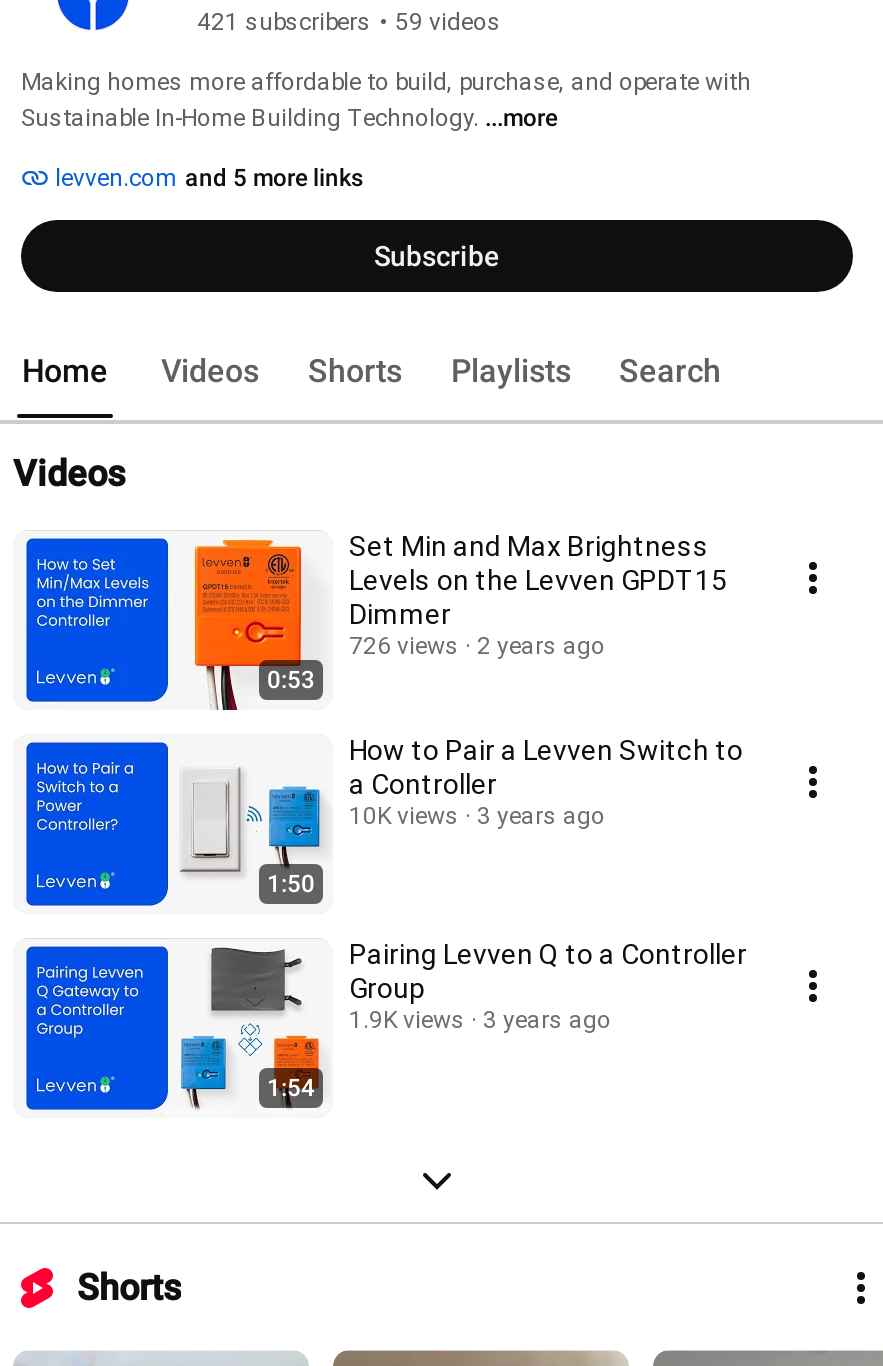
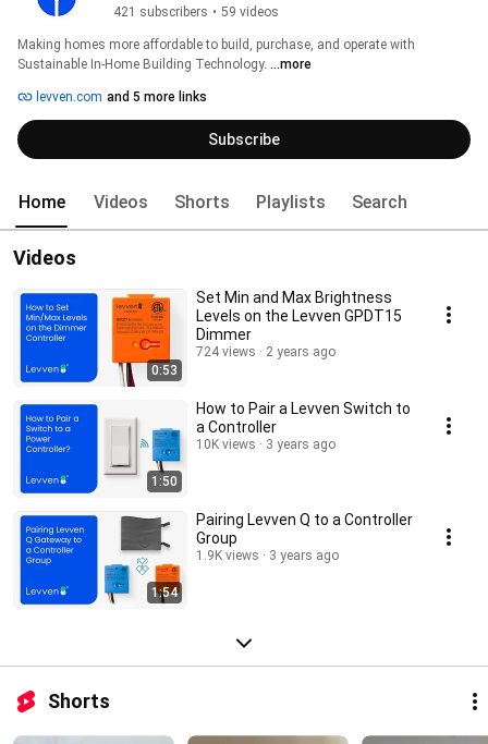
[349,632,605,660] 726 views 2 years ago -> [196,344,335,359] 724 views 2 years ago

